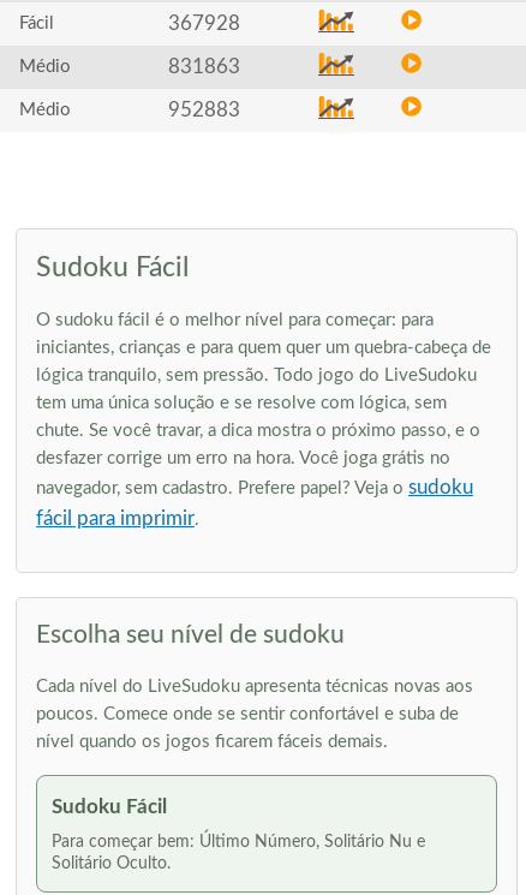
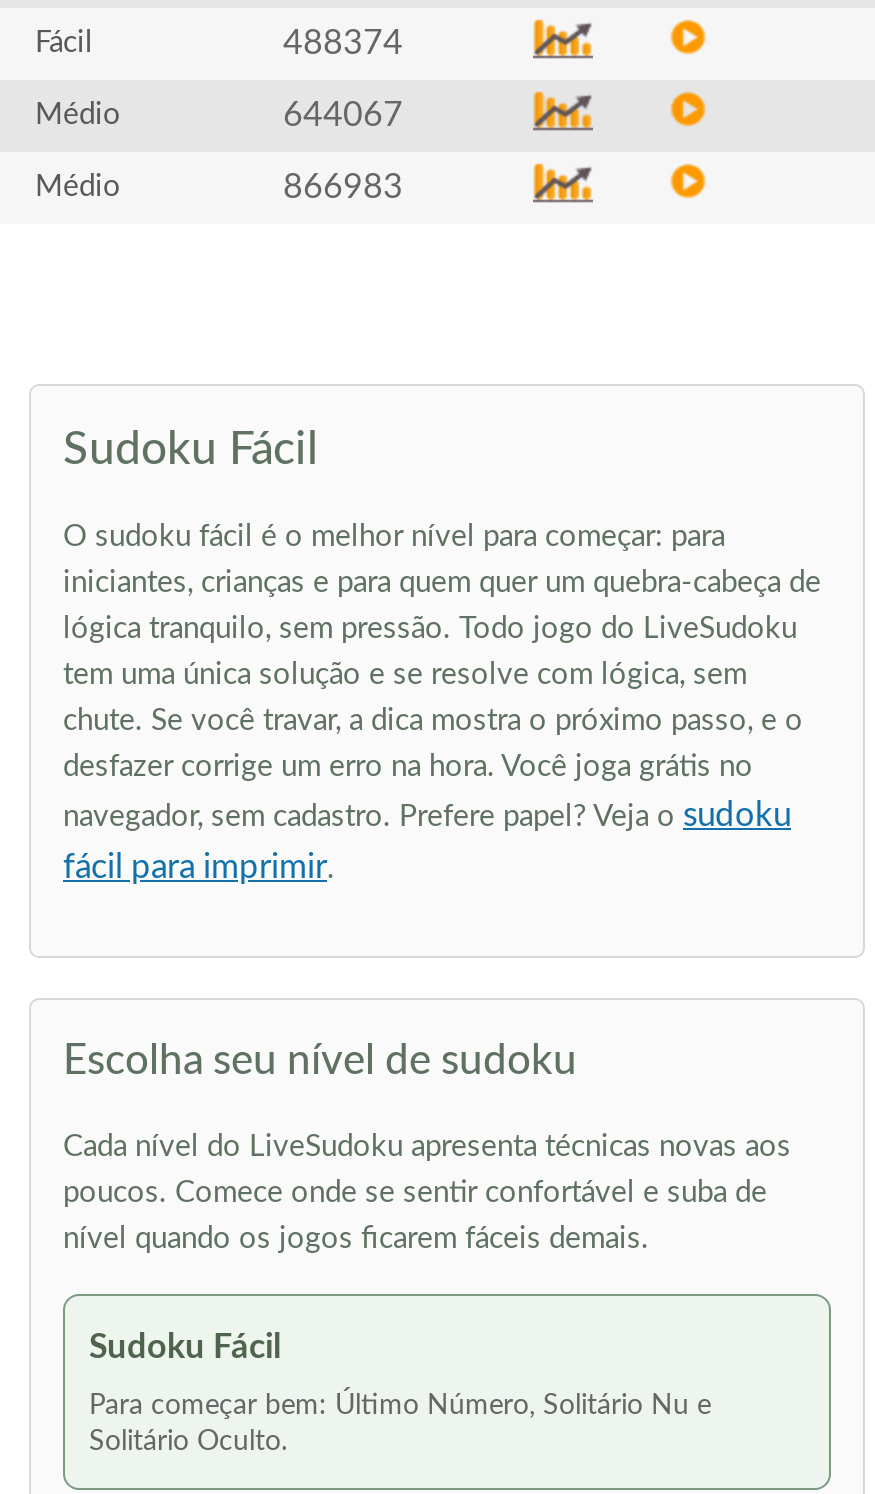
[168,13,240,34] 367928 -> [283,26,403,60] 488374
[168,56,240,77] 831863 -> [283,98,403,132] 644067
[168,100,240,120] 952883 -> [283,170,403,204] 866983

